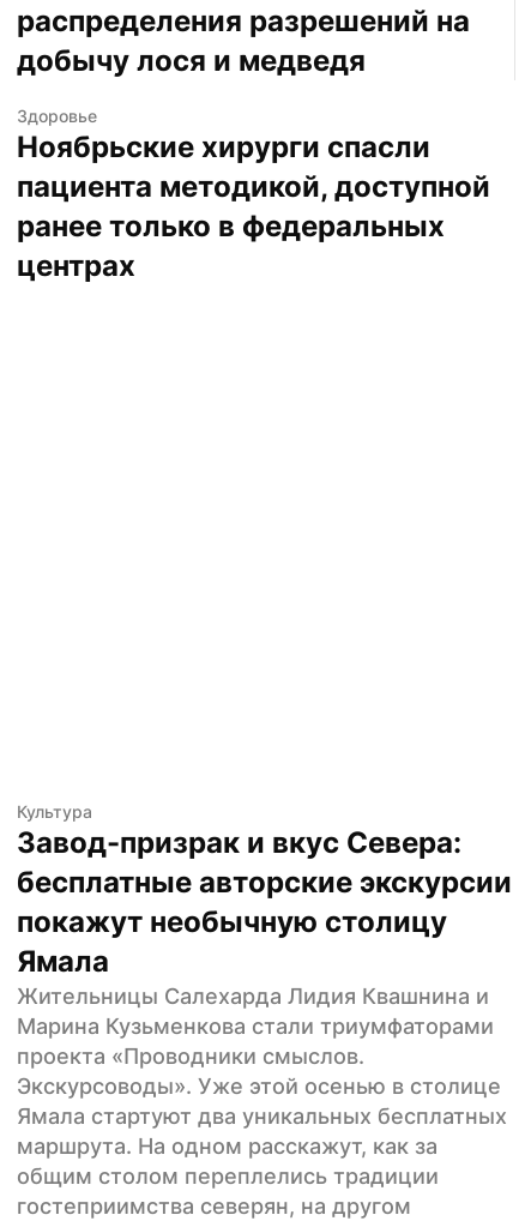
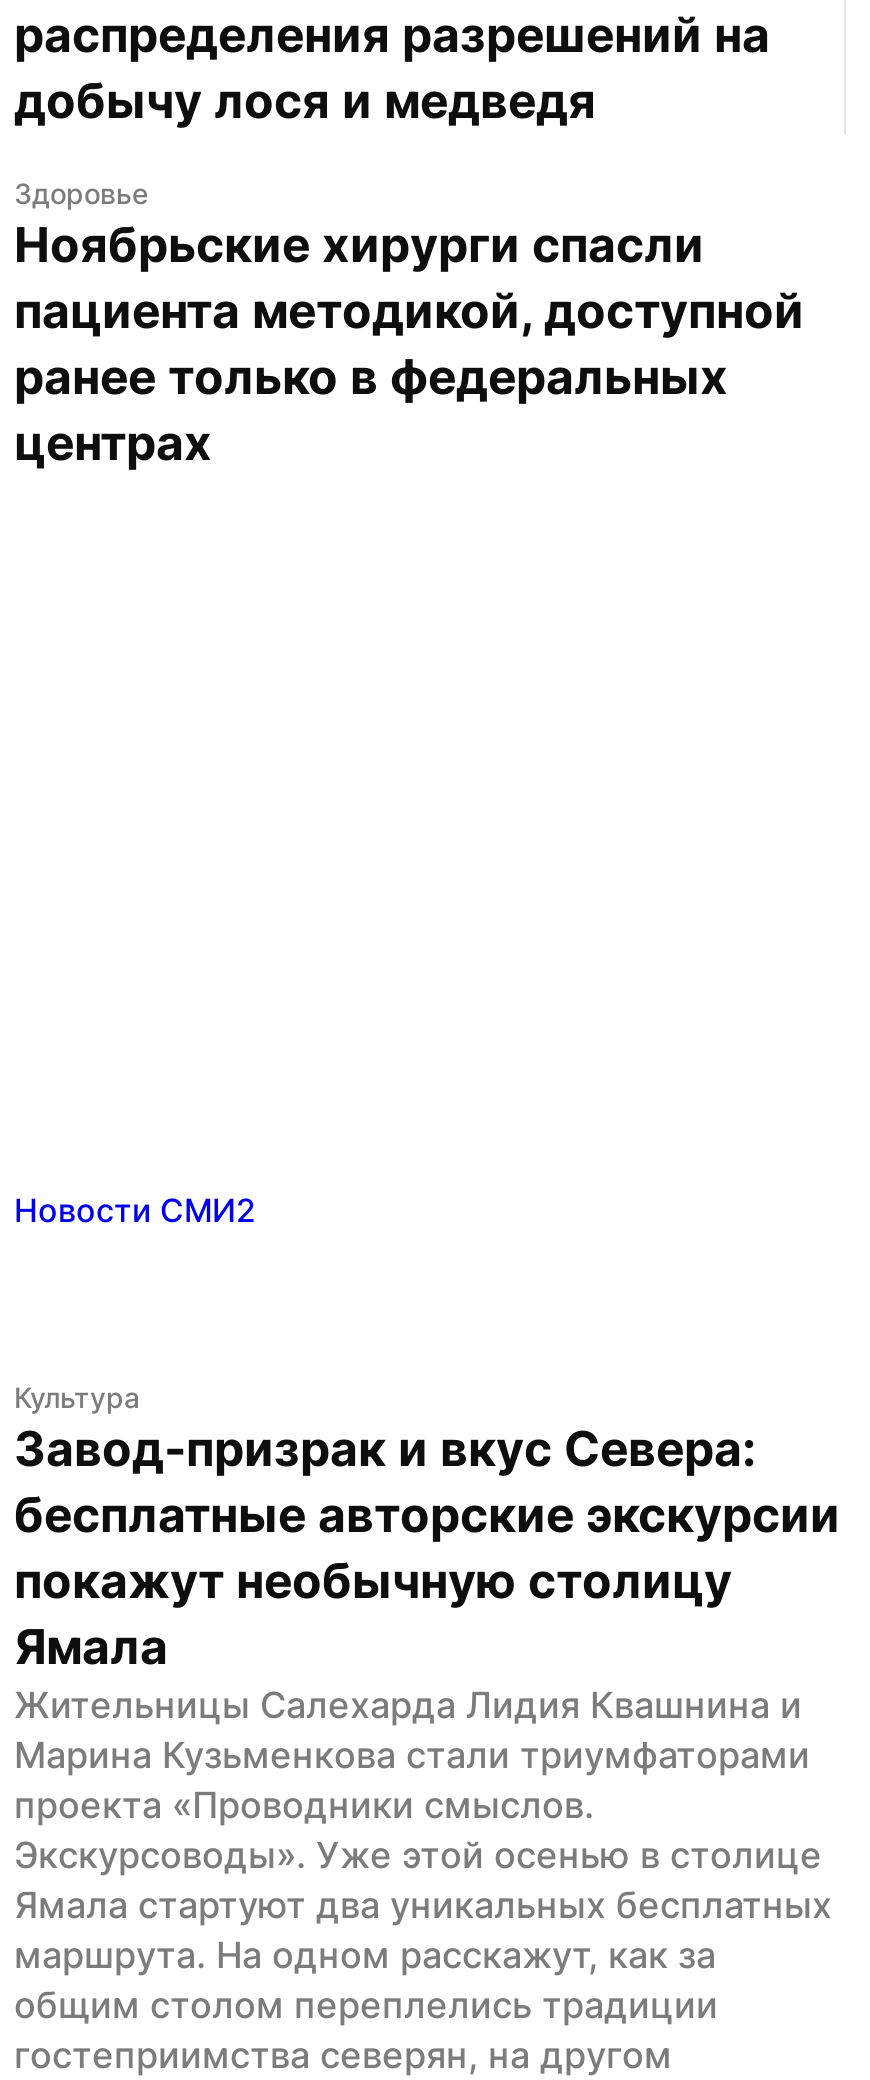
none -> [14,1189,256,1229] Новости СМИ2

